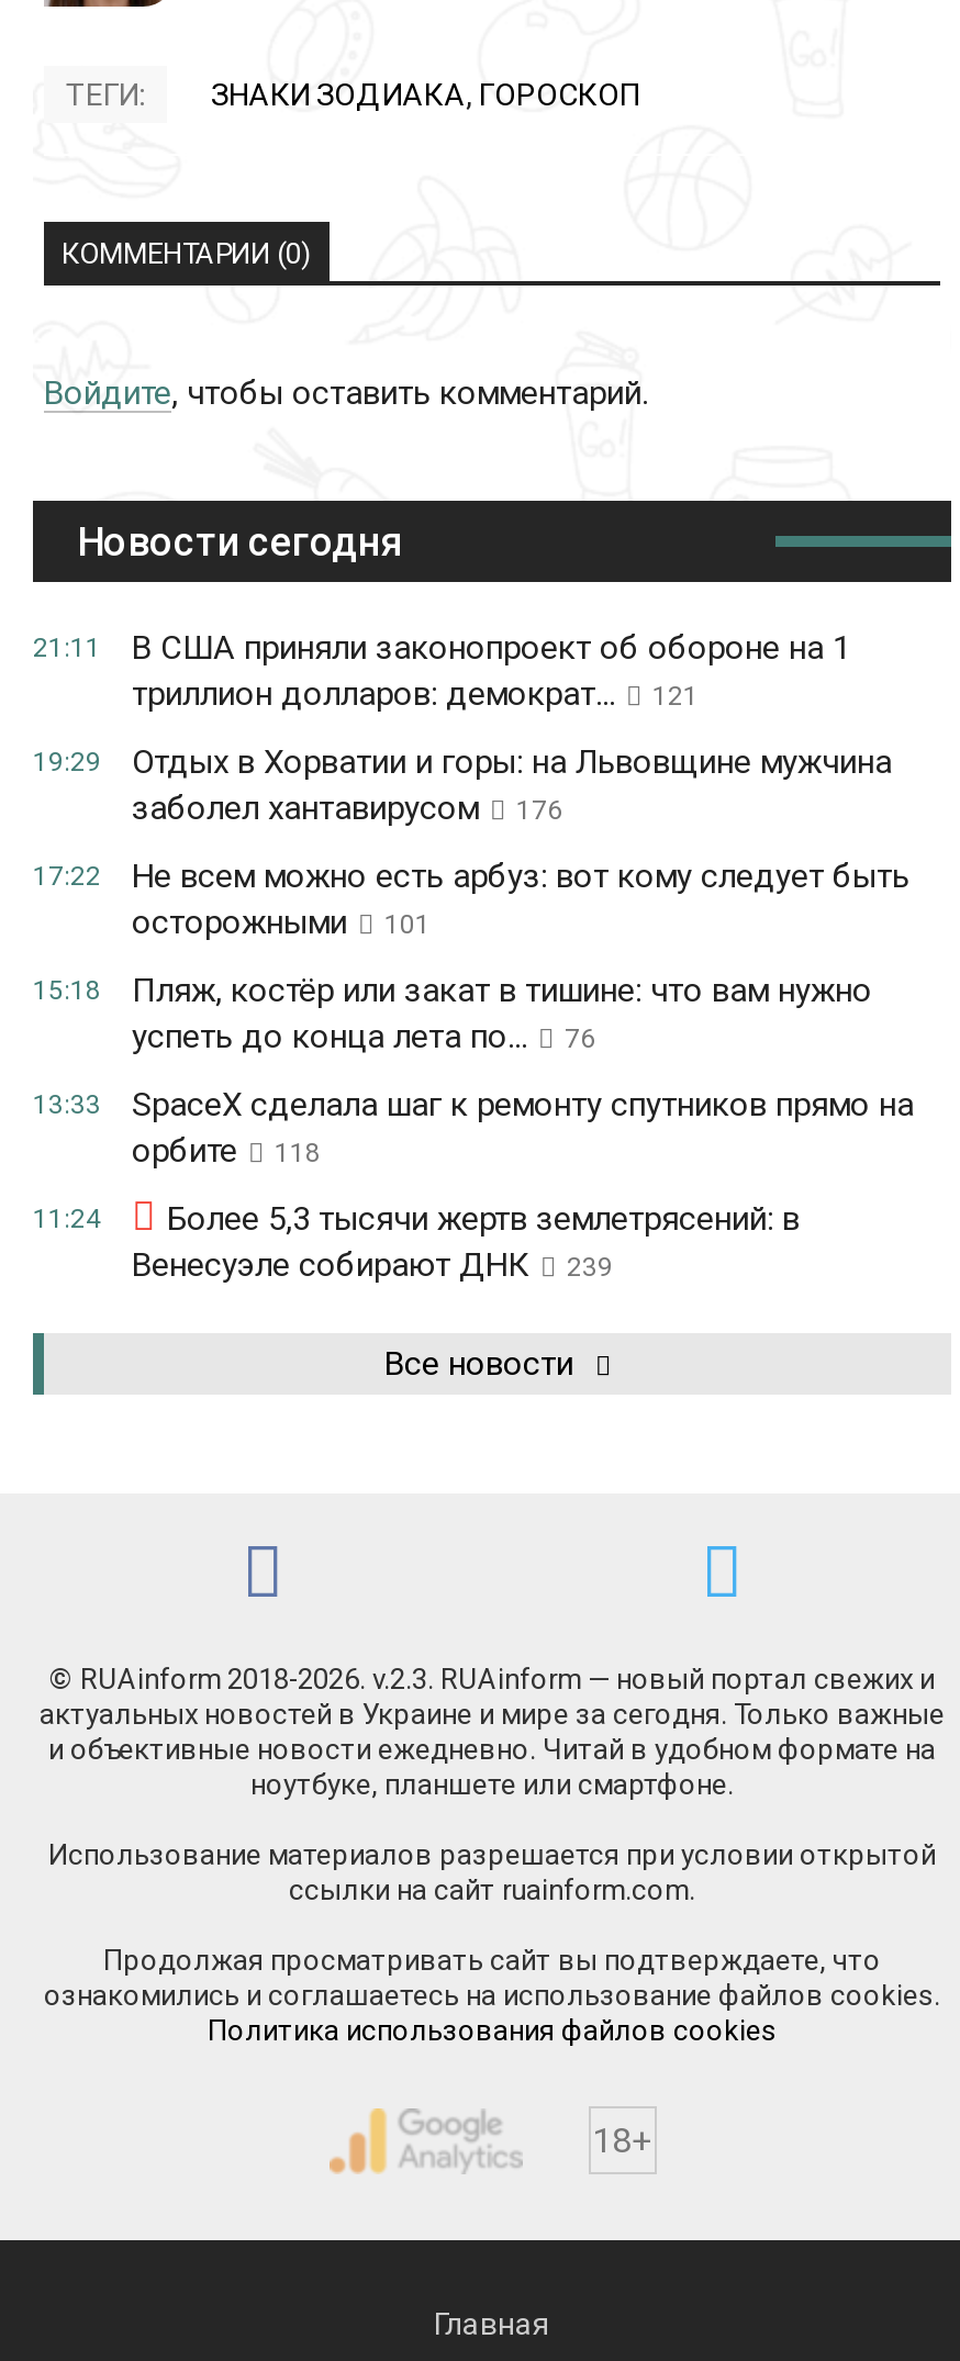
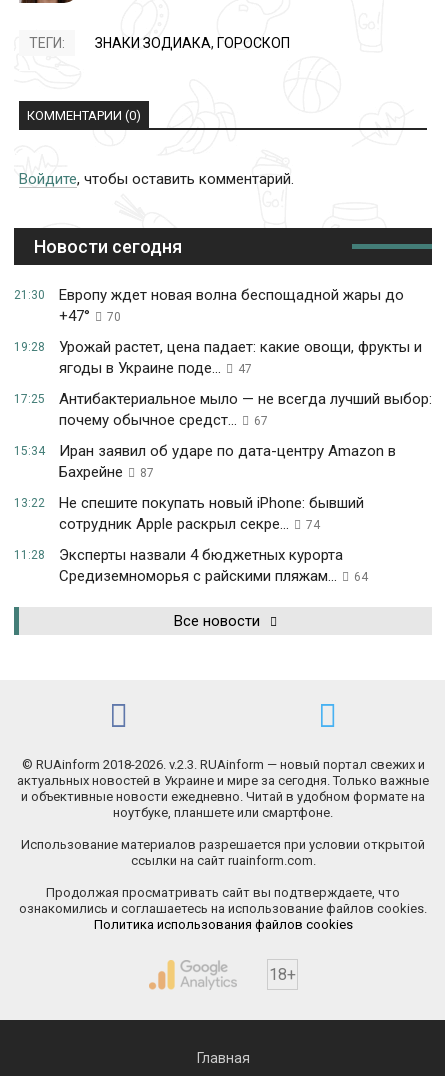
[33,629,850,714] 21:11 | В США приняли законопроект об обороне на 1 | триллион долларов: демократ... | 121 -> [14,286,404,325] 21:30 | Европу ждет новая волна беспощадной жары до | +47° | 70
[33,743,892,828] 19:29 | Отдых в Хорватии и горы: на Львовщине мужчина | заболел хантавирусом | 176 -> [14,338,422,377] 19:28 | Урожай растет, цена падает: какие овощи, фрукты и | ягоды в Украине поде... | 47
[33,857,909,943] 17:22 | Не всем можно есть арбуз: вот кому следует быть | осторожными | 101 -> [14,390,432,429] 17:25 | Антибактериальное мыло — не всегда лучший выбор: | почему обычное средст... | 67
[33,971,872,1057] 15:18 | Пляж, костёр или закат в тишине: что вам нужно | успеть до конца лета по... | 76 -> [14,442,396,481] 15:34 | Иран заявил об ударе по дата-центру Amazon в | Бахрейне | 87
[33,1085,914,1171] 13:33 | SpaceX сделала шаг к ремонту спутников прямо на | орбите | 118 -> [14,494,364,533] 13:22 | Не спешите покупать новый iPhone: бывший | сотрудник Apple раскрыл секре... | 74
[33,1200,800,1285] 11:24 | Более 5,3 тысячи жертв землетрясений: в | Венесуэле собирают ДНК | 239 -> [14,546,368,585] 11:28 | Эксперты назвали 4 бюджетных курорта | Средиземноморья с райскими пляжам... | 64

